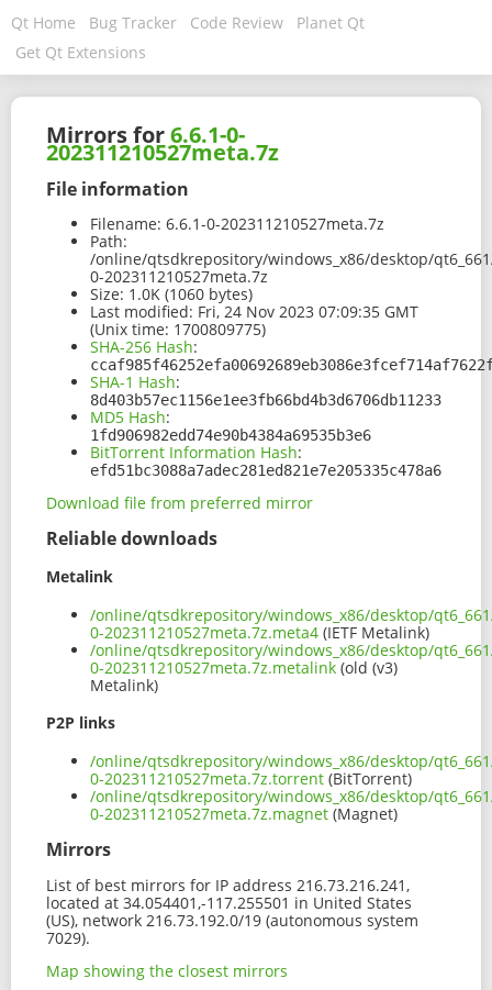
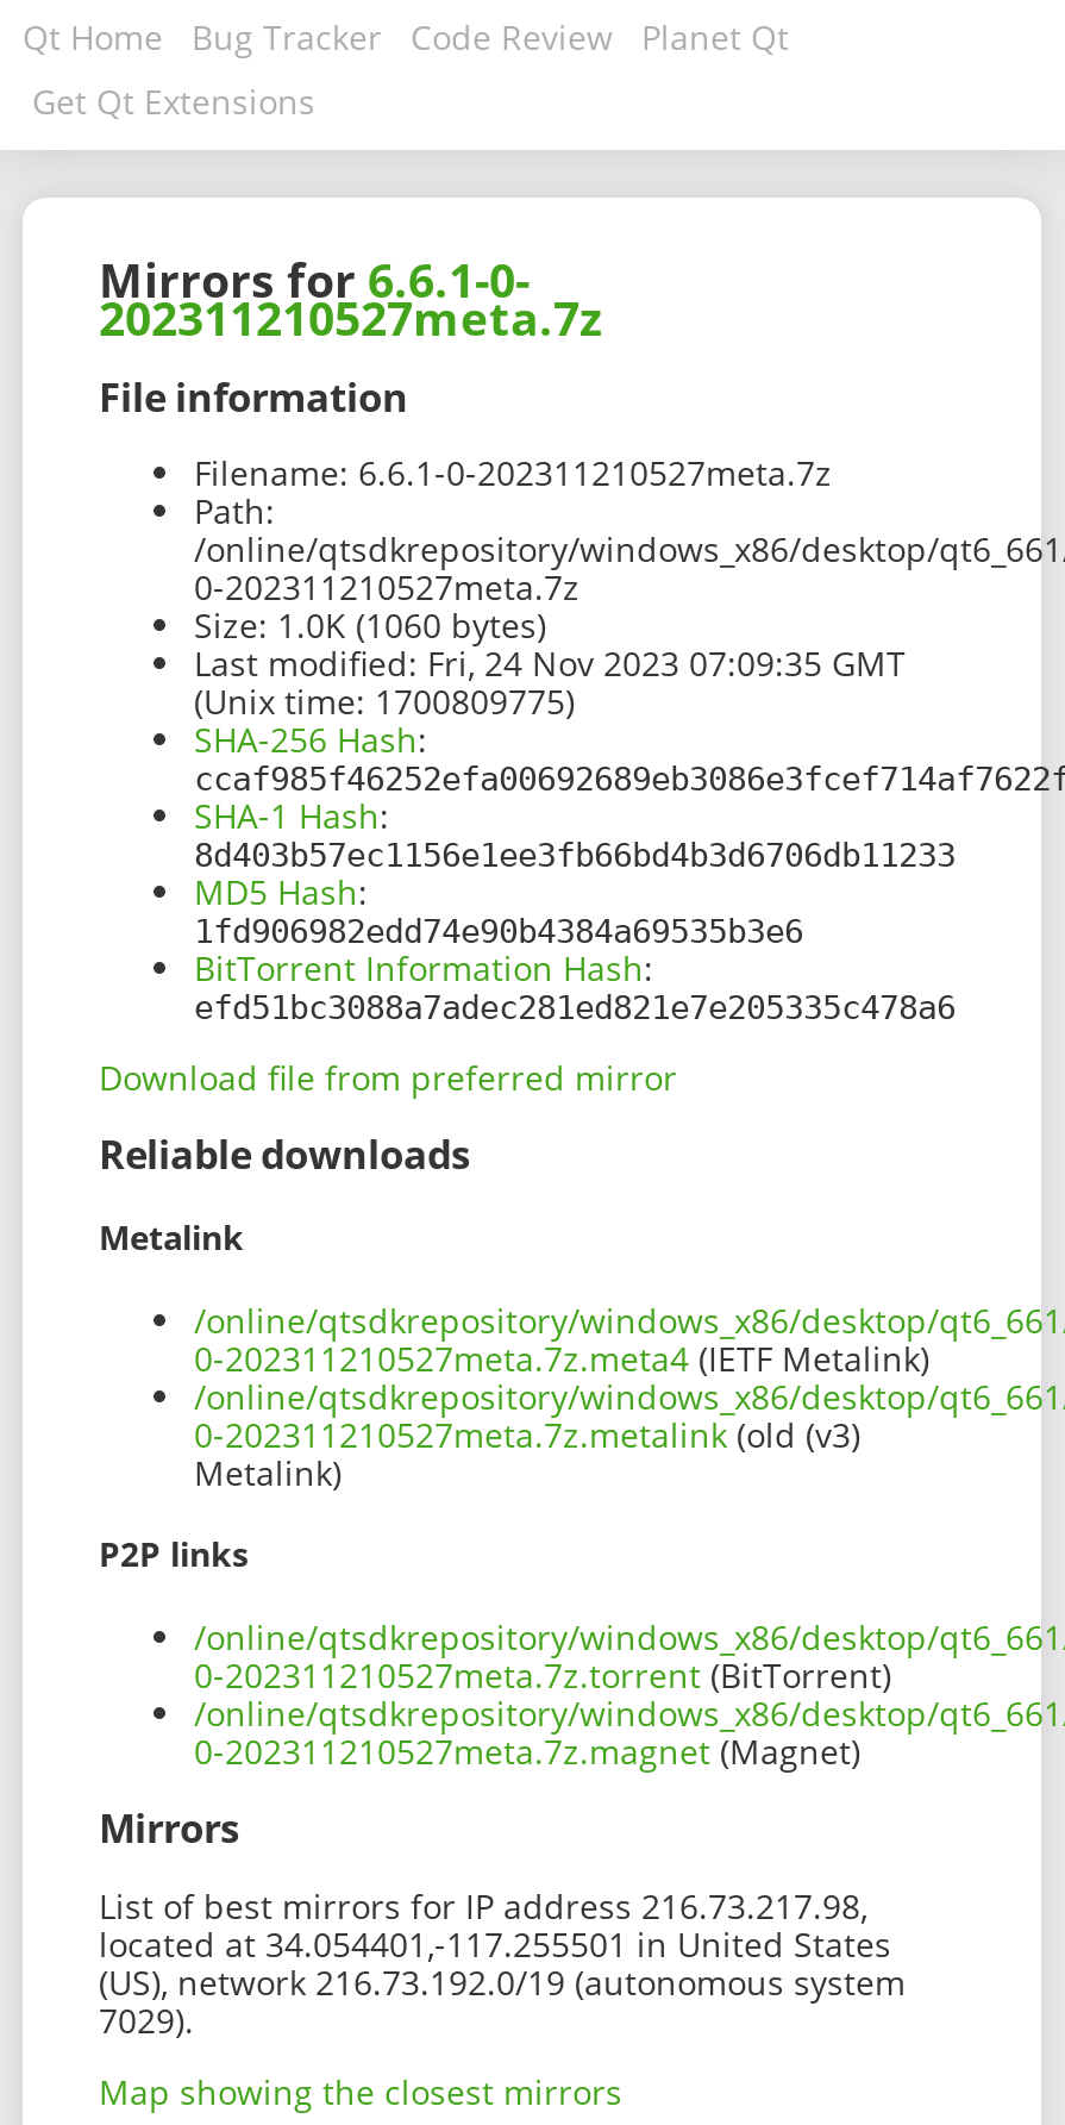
[46,874,410,895] List of best mirrors for IP address 216.73.216.241, -> [99,1882,867,1928] List of best mirrors for IP address 216.73.217.98,

